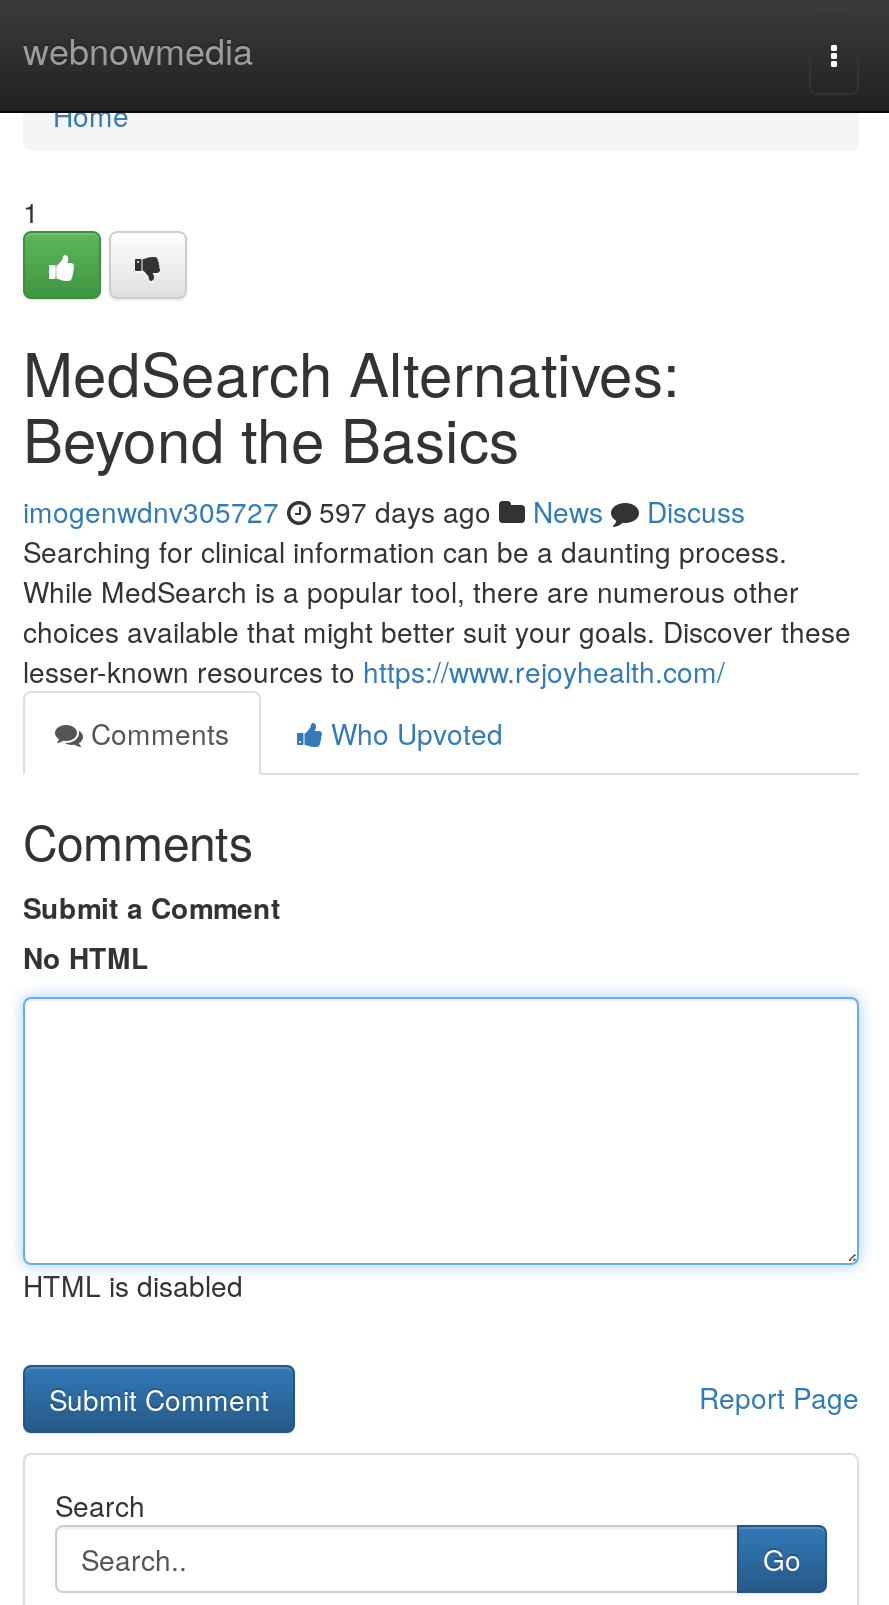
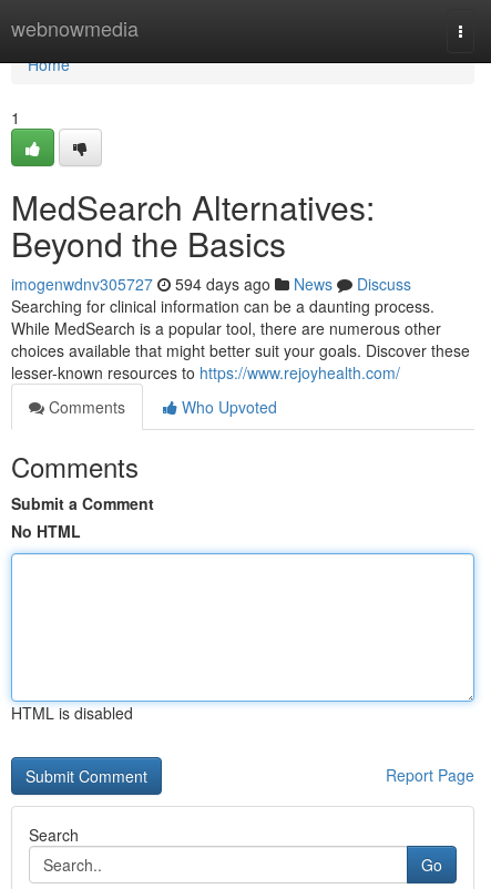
[23,491,745,531] imogenwdnv305727 597 days ago News Discuss -> [11,273,411,295] imogenwdnv305727 594 days ago News Discuss

